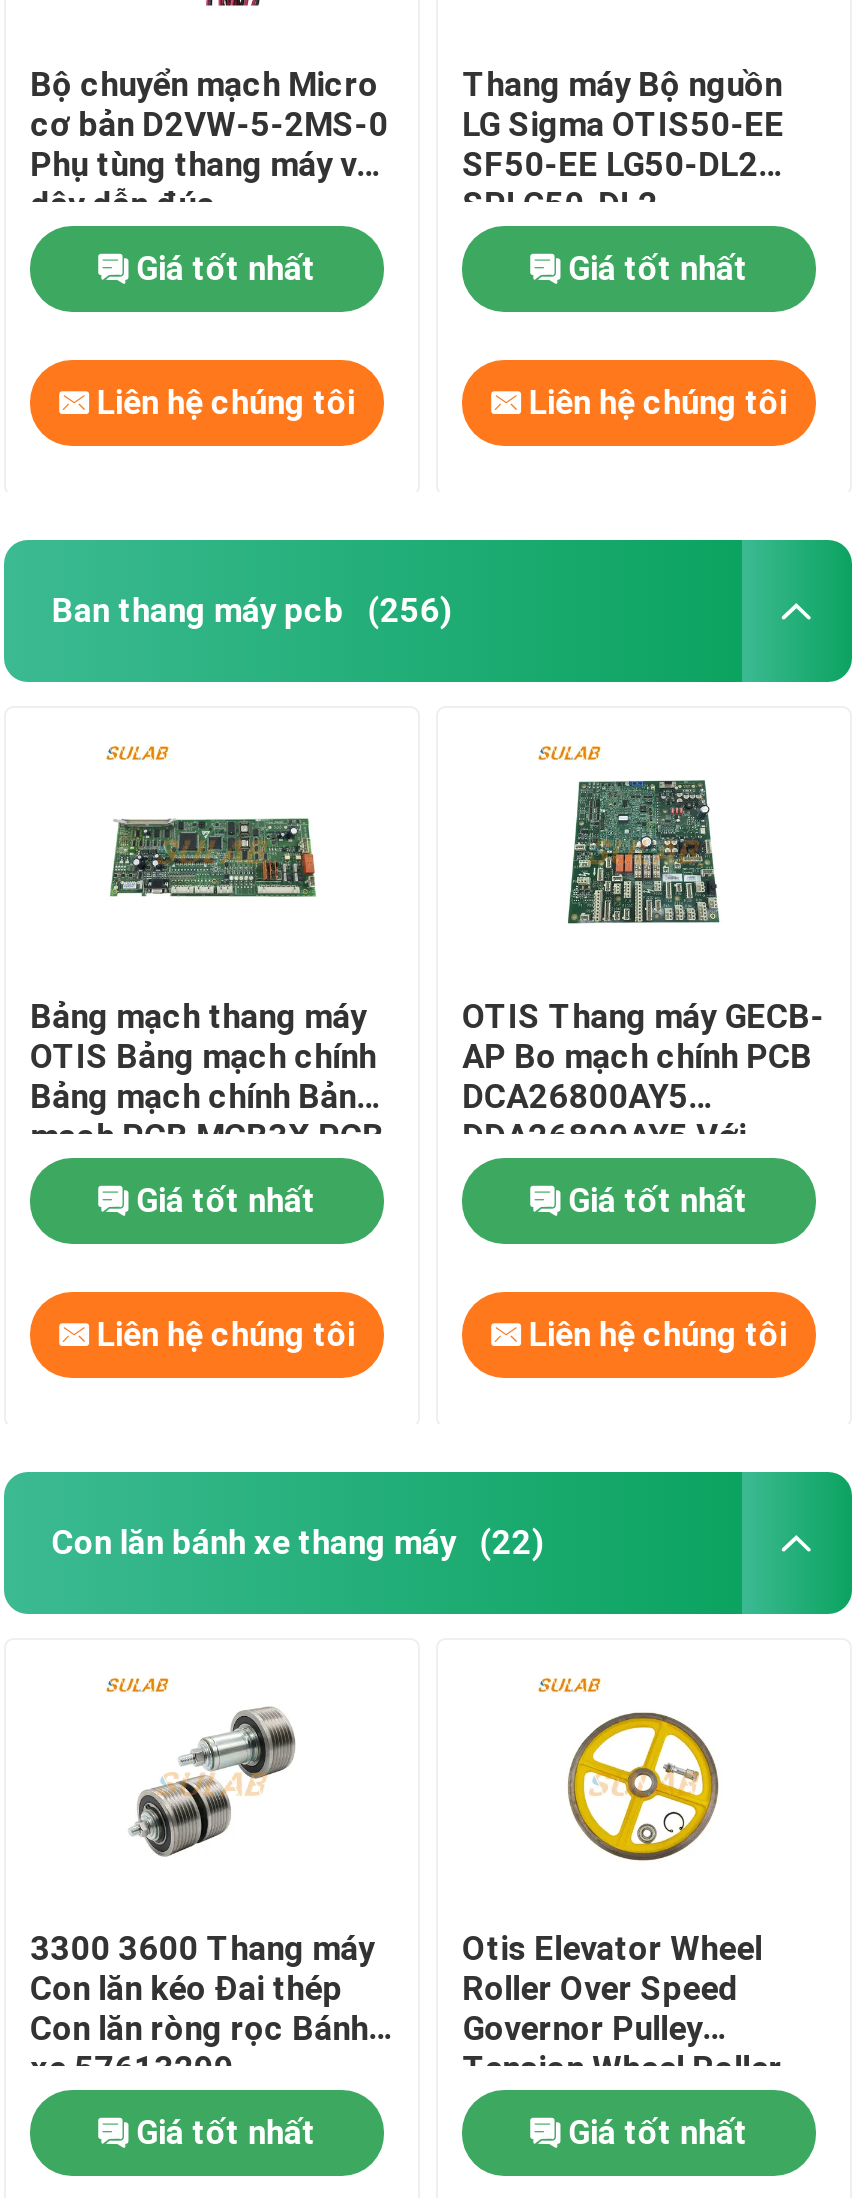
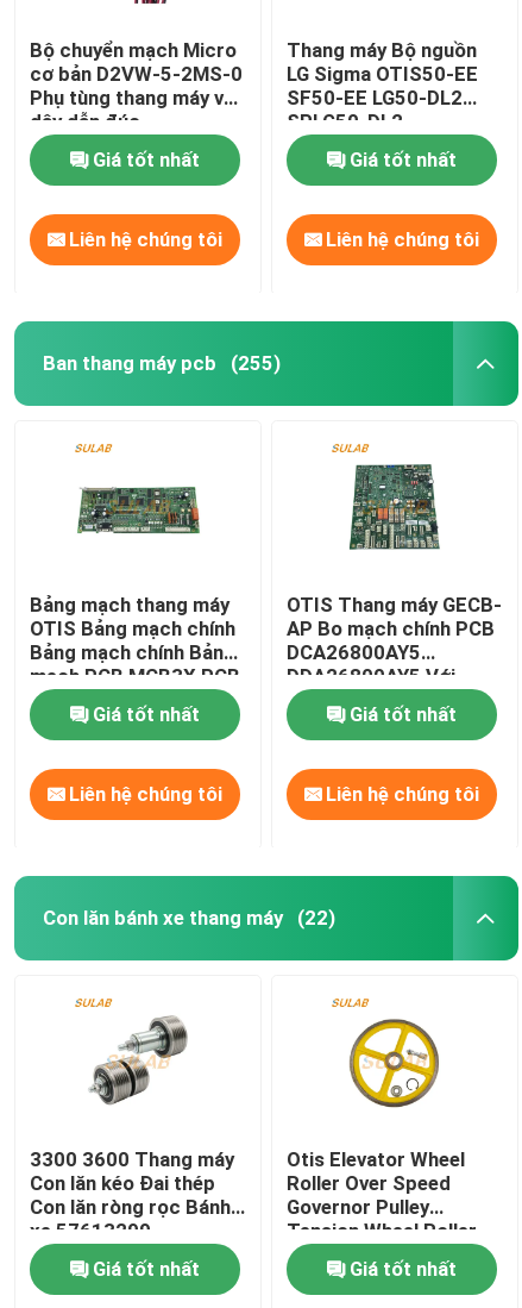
[52,590,452,631] Ban thang máy pcb (256) -> [43,351,280,375] Ban thang máy pcb (255)

